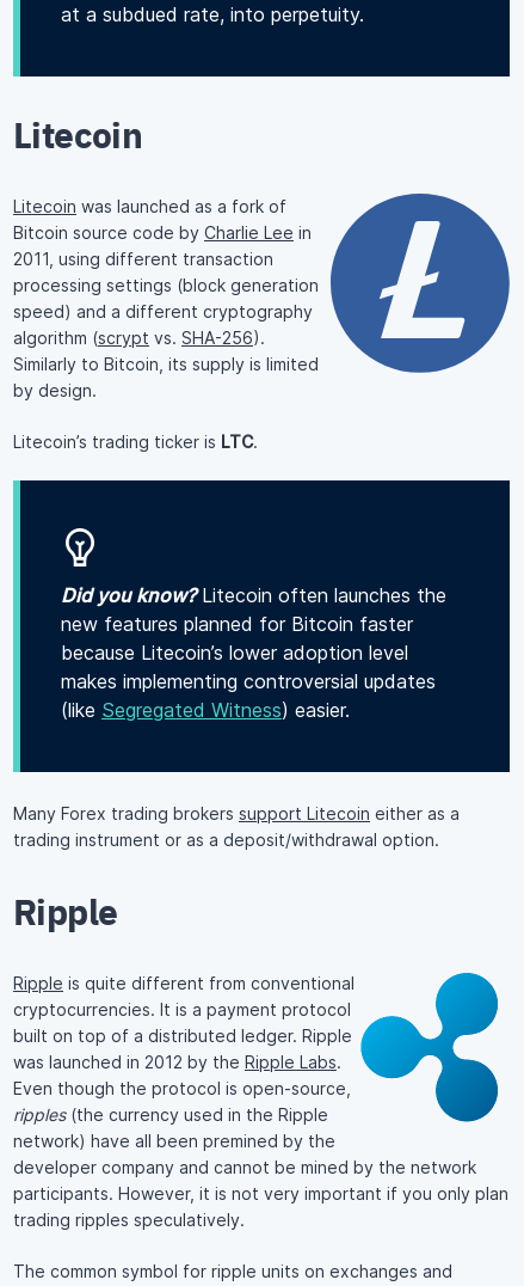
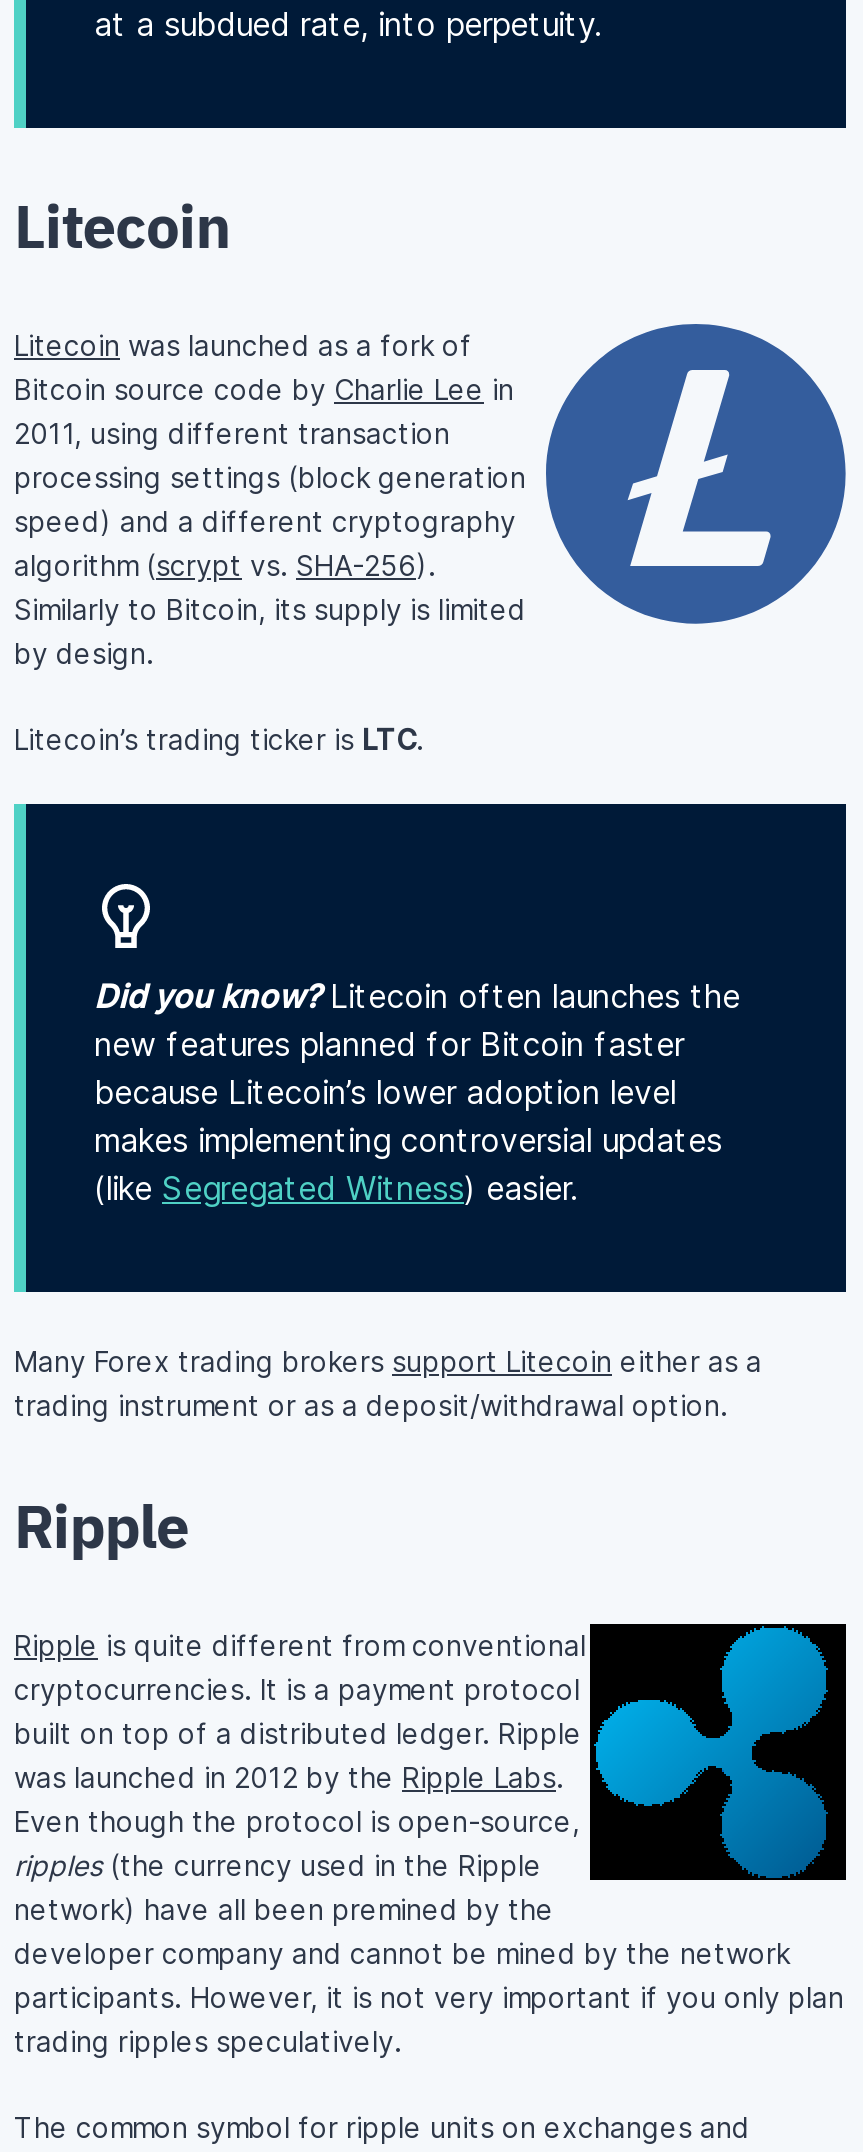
[357,970,510,1123] [image] -> [588,1622,848,1882] [image]

